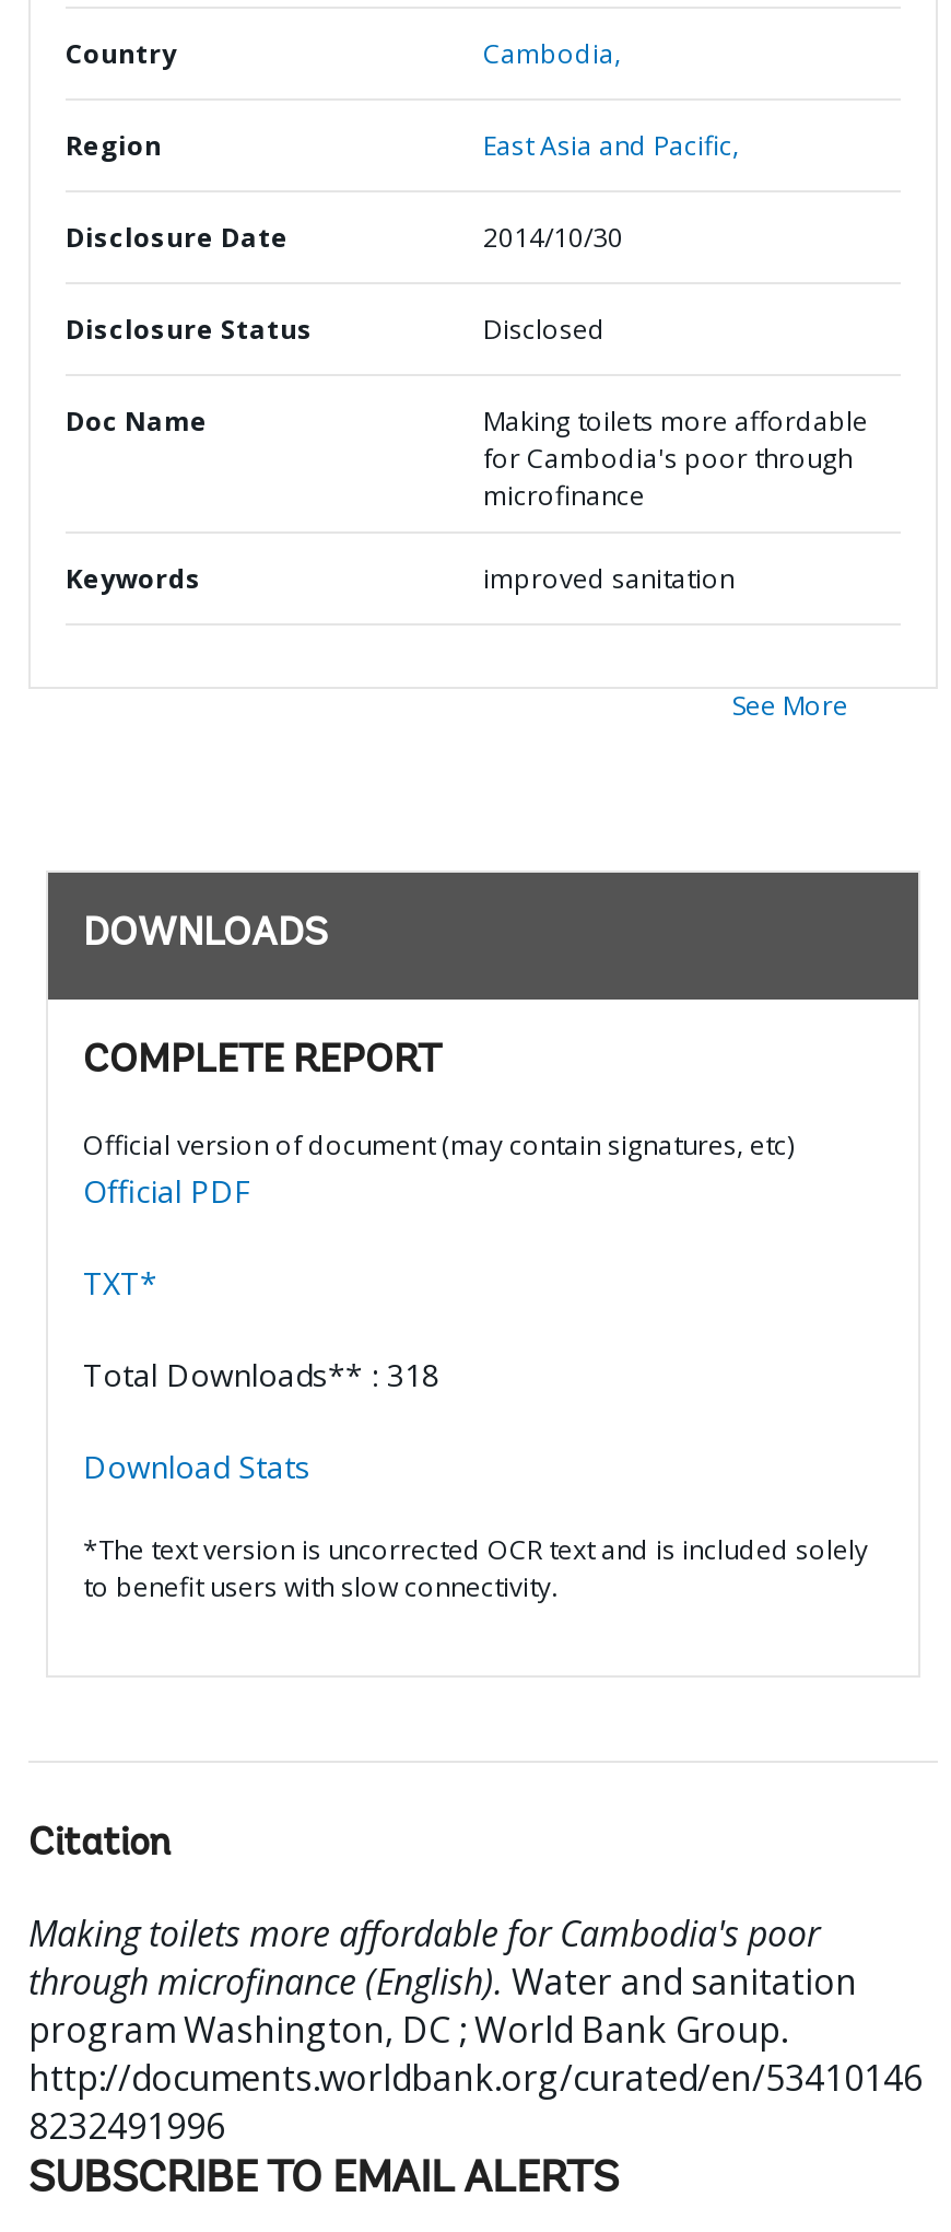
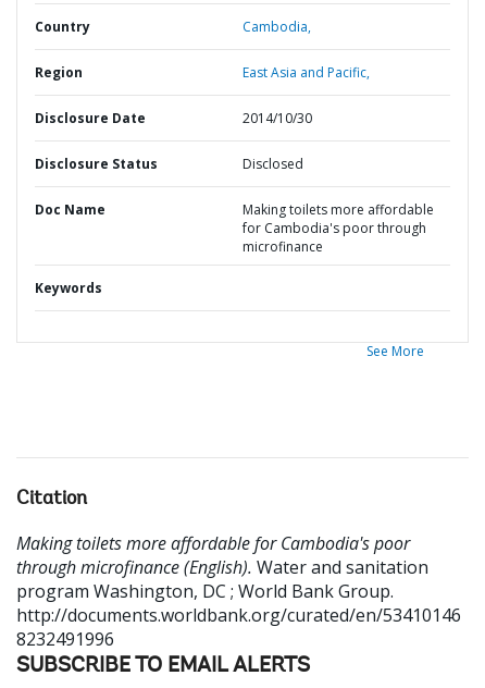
[483,560,735,597] improved sanitation -> none
[83,916,868,1605] DOWNLOADS | COMPLETE REPORT | Official version of document (may contain signatures, etc) | Official PDF | TXT* | Total Downloads** : 318 | Download Stats | *The text version is uncorrected OCR text and is included solely | to benefit users with slow connectivity. -> none

